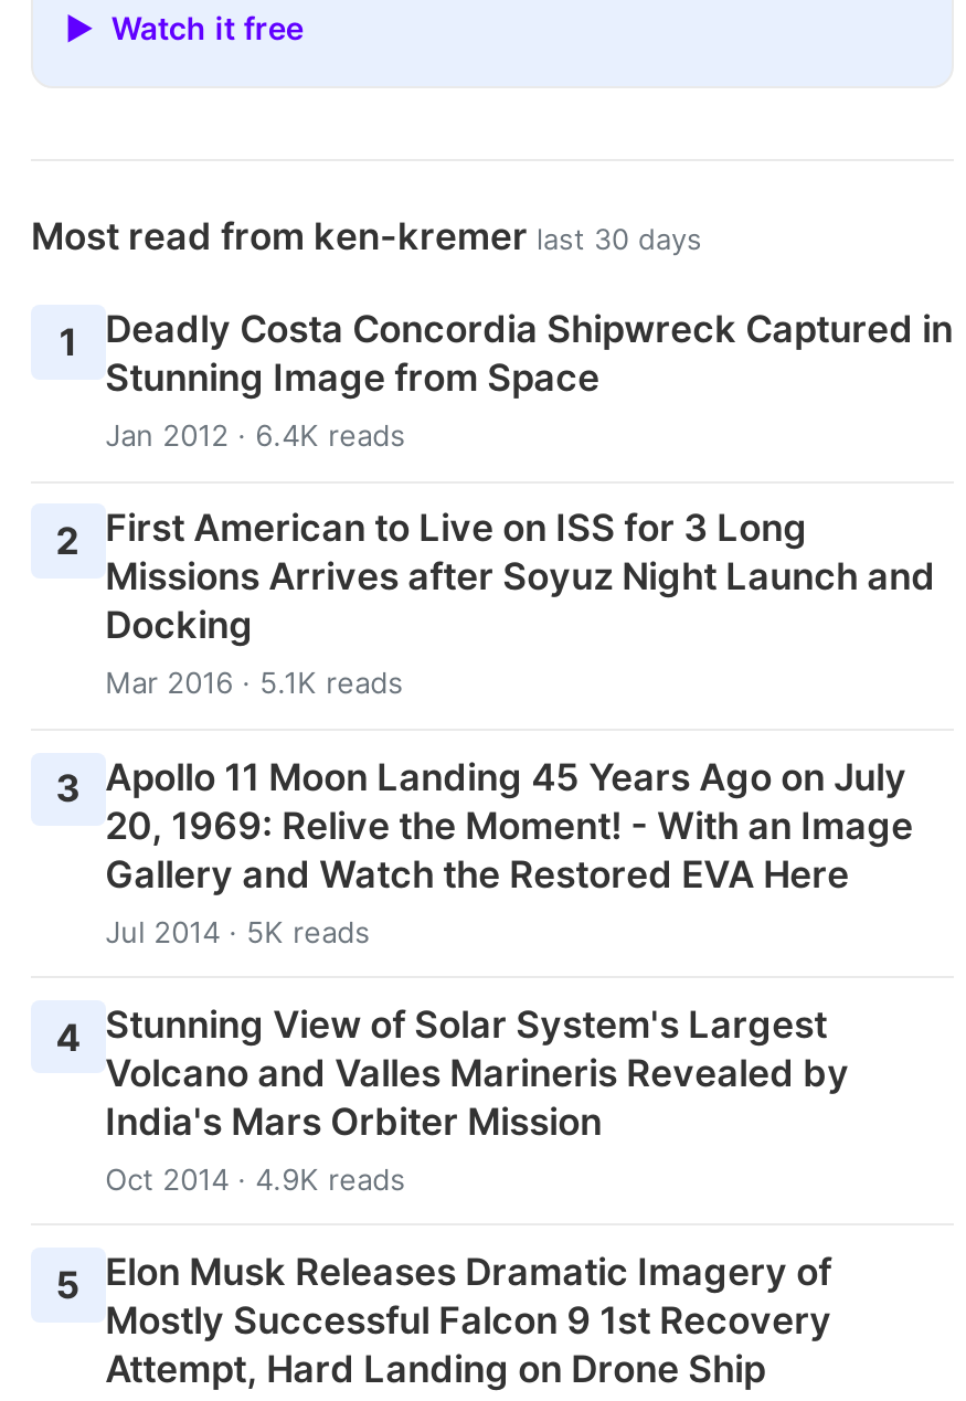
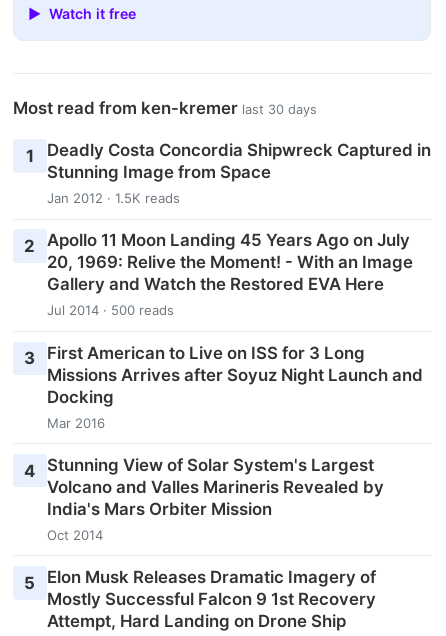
[56,418,907,811] Jan 2012 · 6.4K reads | 2 First American to Live on ISS for 3 Long | Mar 2016 · 5.1K reads | 3 Apollo 11 Moon Landing 45 Years Ago on July -> [24,190,410,256] Jan 2012 · 1.5K reads | 2 Apollo 11 Moon Landing 45 Years Ago on July
moved [105,555,935,648] -> [47,365,423,407]: Missions Arrives after Soyuz Night Launch and | Docking
moved [105,803,913,896] -> [47,252,413,294]: 20, 1969: Relive the Moment! - With an Image | Gallery and Watch the Restored EVA Here
[105,913,370,949] Jul 2014 · 5K reads -> [24,302,365,431] Jul 2014 · 500 reads | 3 First American to Live on ISS for 3 Long | Mar 2016
[105,1161,405,1196] Oct 2014 · 4.9K reads -> [47,527,103,543] Oct 2014

